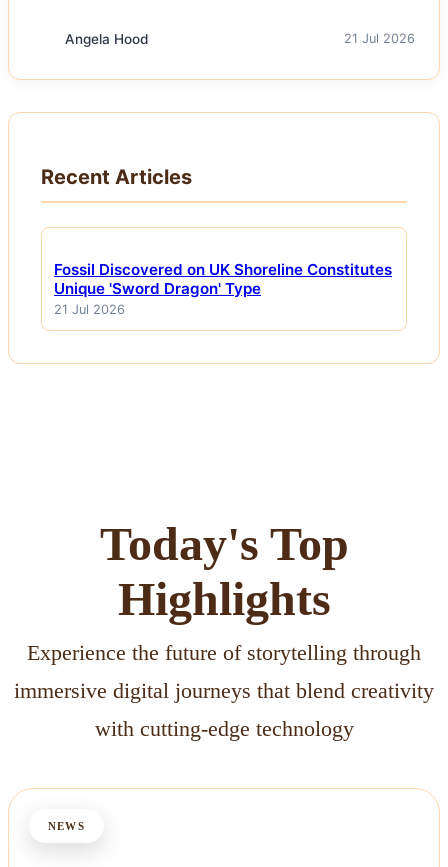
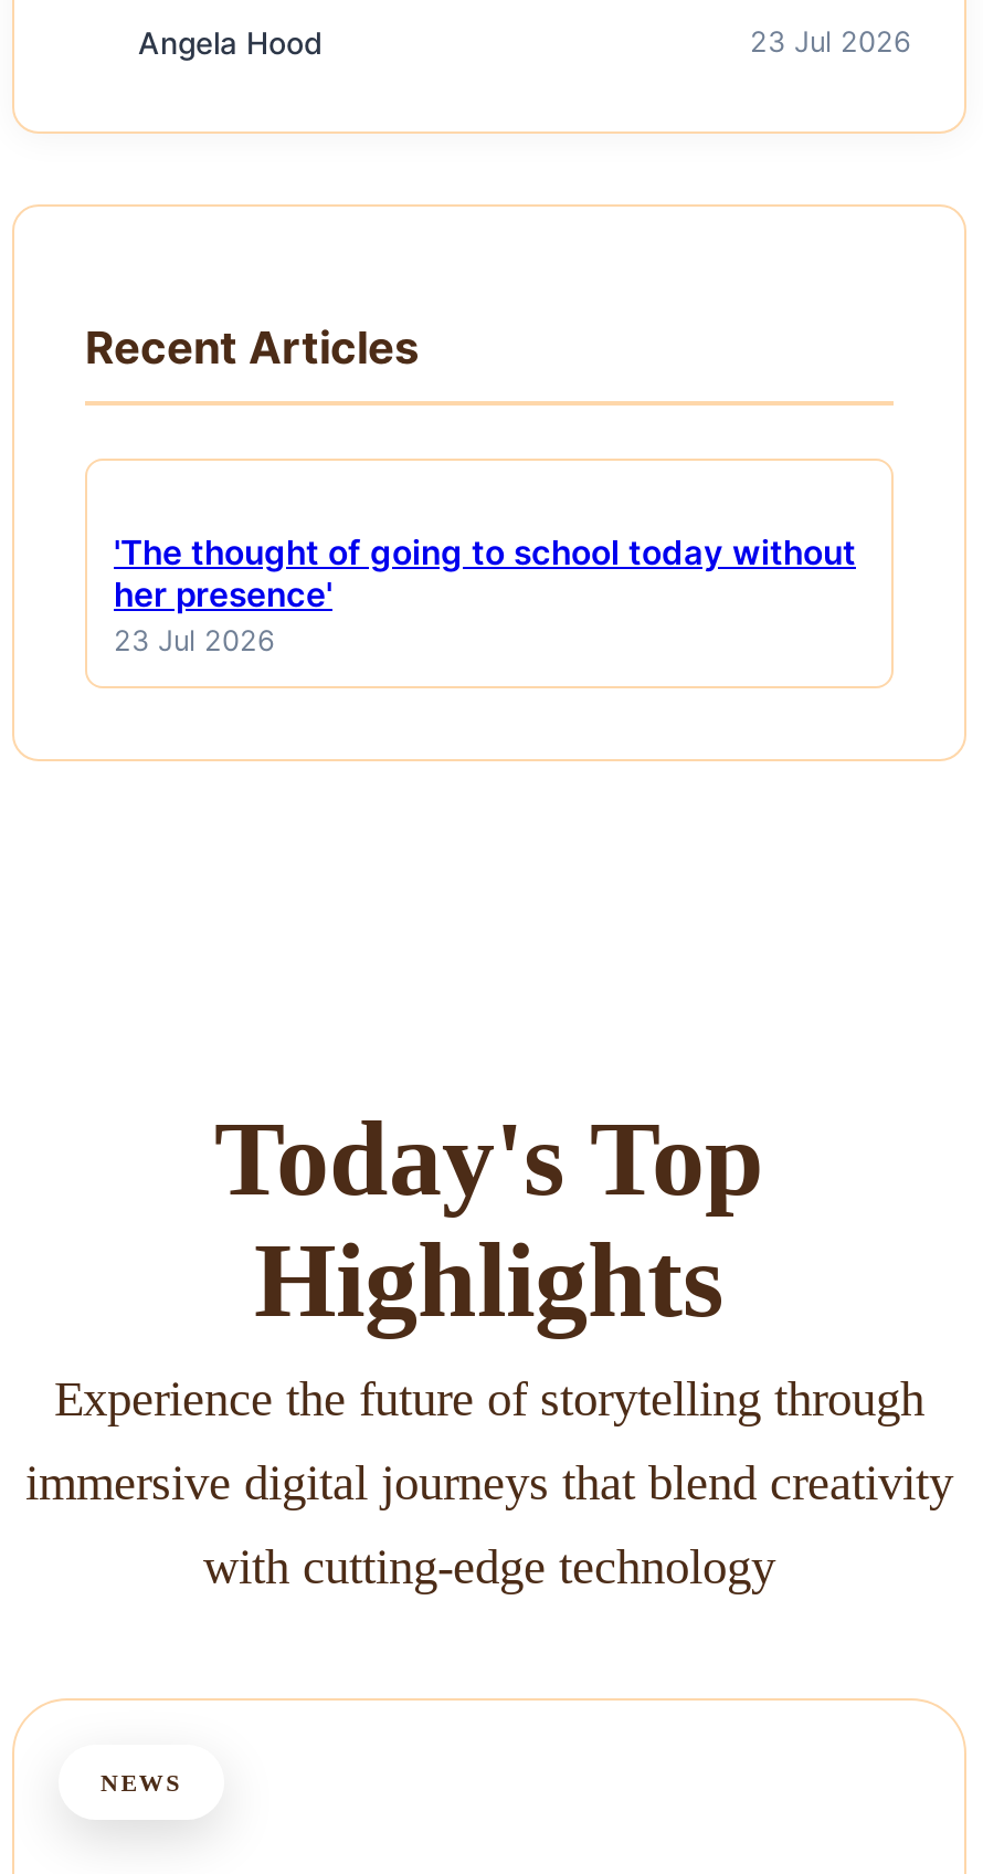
[344,31,415,46] 21 Jul 2026 -> [750,26,911,59] 23 Jul 2026
[54,260,392,317] Fossil Discovered on UK Shoreline Constitutes | Unique 'Sword Dragon' Type | 21 Jul 2026 -> [114,531,856,657] 'The thought of going to school today without | her presence' | 23 Jul 2026

